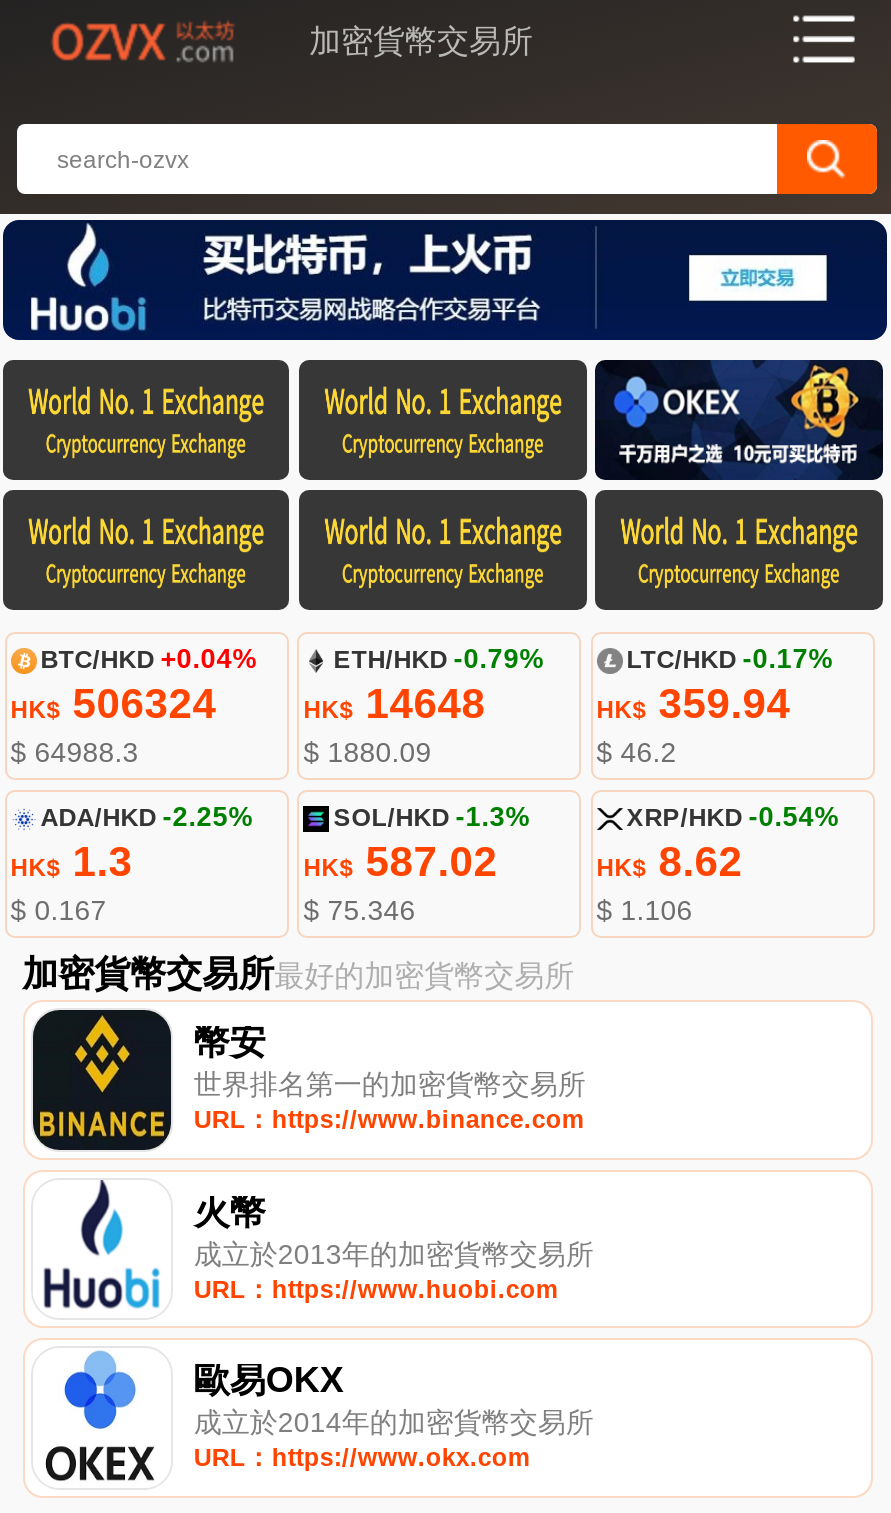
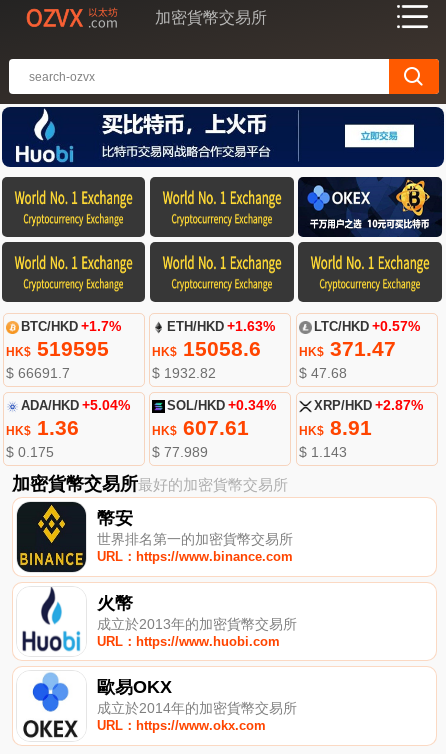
[11,644,257,768] BTC/HKD +0.04% | HK$506324 | $ 64988.3 -> [6,319,121,381] BTC/HKD +1.7% | HK$519595 | $ 66691.7
[304,644,544,768] ETH/HKD -0.79% | HK$14648 | $ 1880.09 -> [152,319,275,381] ETH/HKD +1.63% | HK$15058.6 | $ 1932.82
[597,644,833,768] LTC/HKD -0.17% | HK$359.94 | $ 46.2 -> [299,319,420,381] LTC/HKD +0.57% | HK$371.47 | $ 47.68
[11,802,253,926] ADA/HKD -2.25% | HK$1.3 | $ 0.167 -> [6,398,130,460] ADA/HKD +5.04% | HK$1.36 | $ 0.175
[304,802,530,926] SOL/HKD -1.3% | HK$587.02 | $ 75.346 -> [152,398,276,460] SOL/HKD +0.34% | HK$607.61 | $ 77.989
[597,802,839,926] XRP/HKD -0.54% | HK$8.62 | $ 1.106 -> [299,398,423,460] XRP/HKD +2.87% | HK$8.91 | $ 1.143

